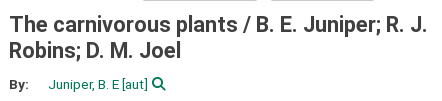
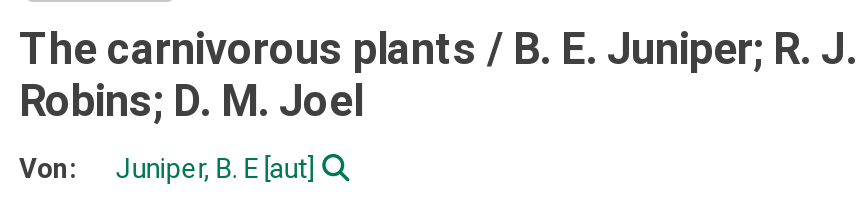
[9,76,29,92] By: -> [19,151,77,183] Von:

